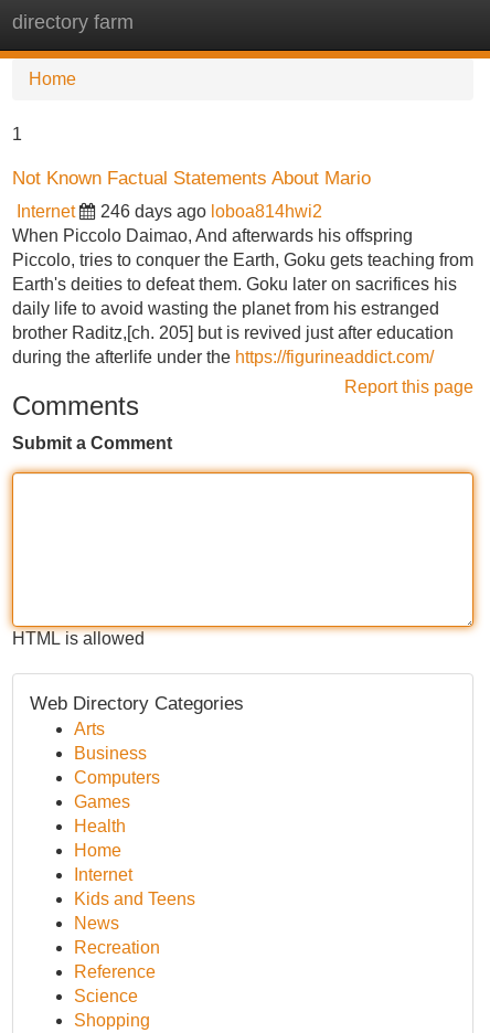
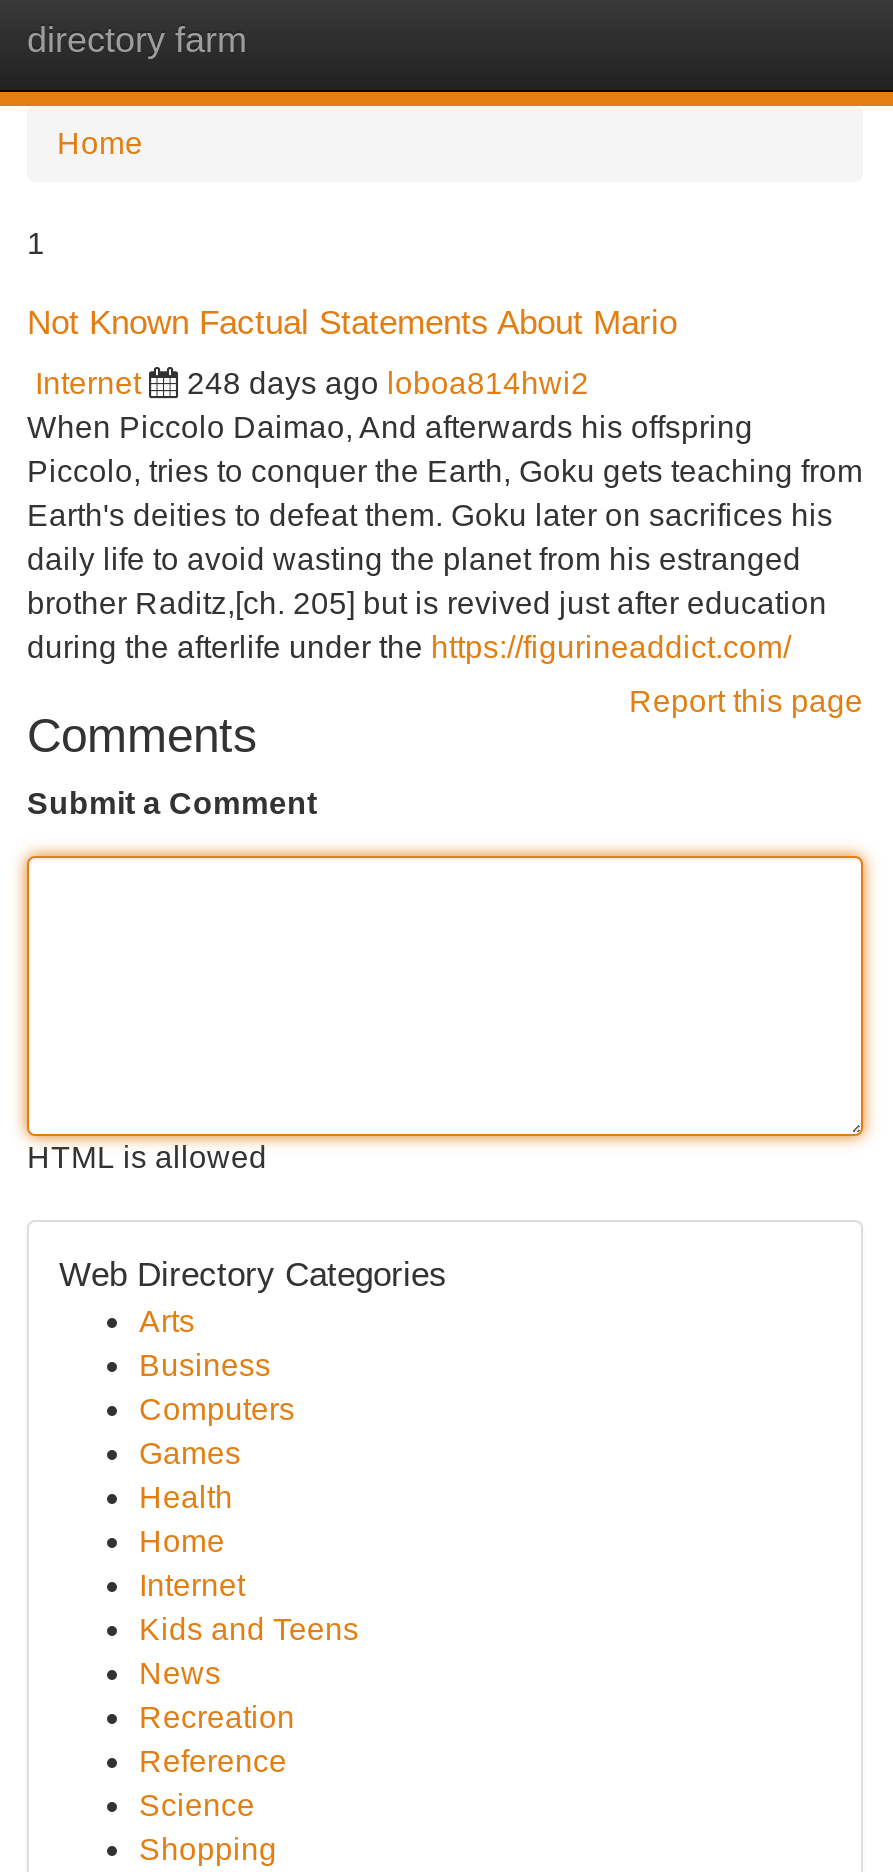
[100,202,322,221] 246 days ago loboa814hwi2 -> [187,366,589,400] 248 days ago loboa814hwi2

